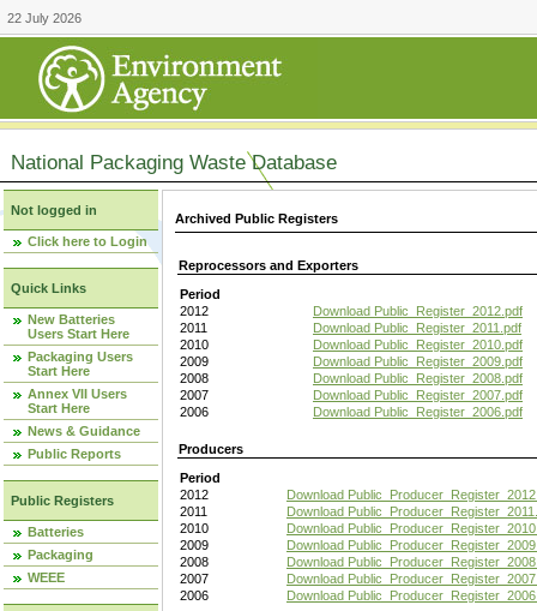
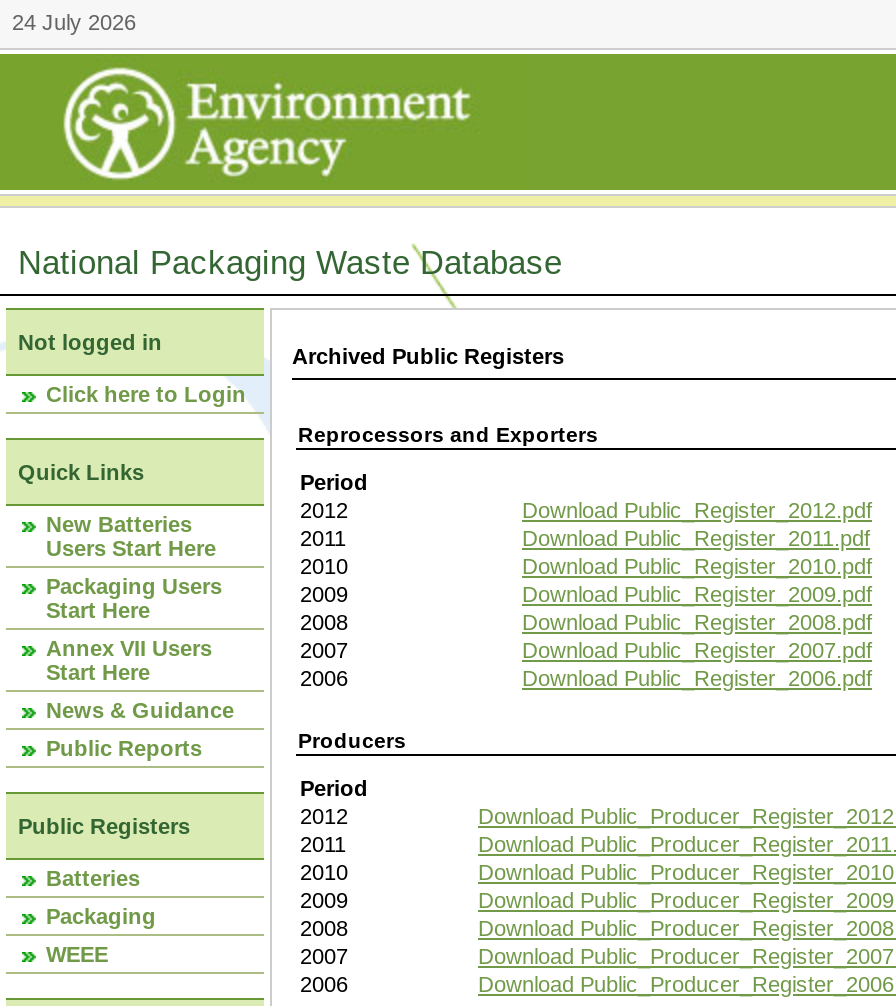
[7,11,82,25] 22 July 2026 -> [12,10,136,34] 24 July 2026

